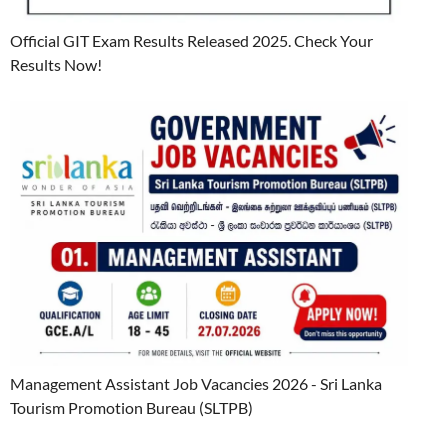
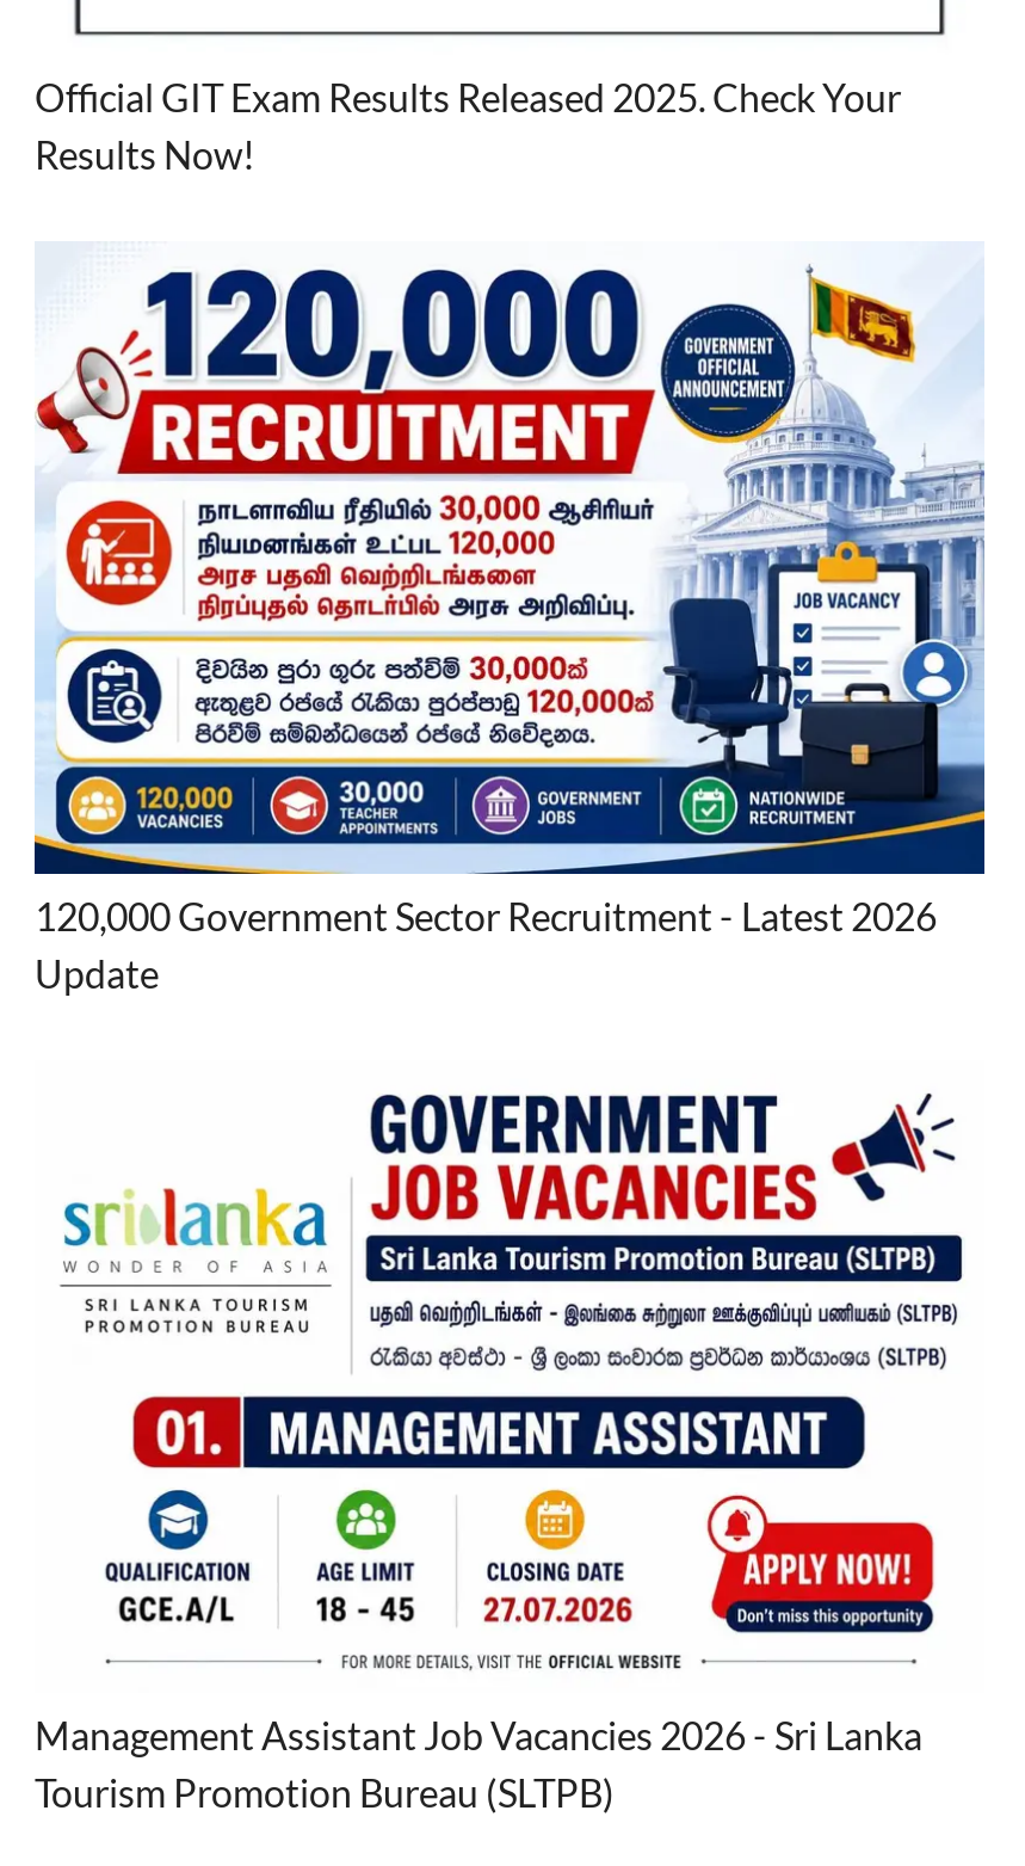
none -> [32,265,987,996] [image] | 120,000 Government Sector Recruitment - Latest 2026 | Update

